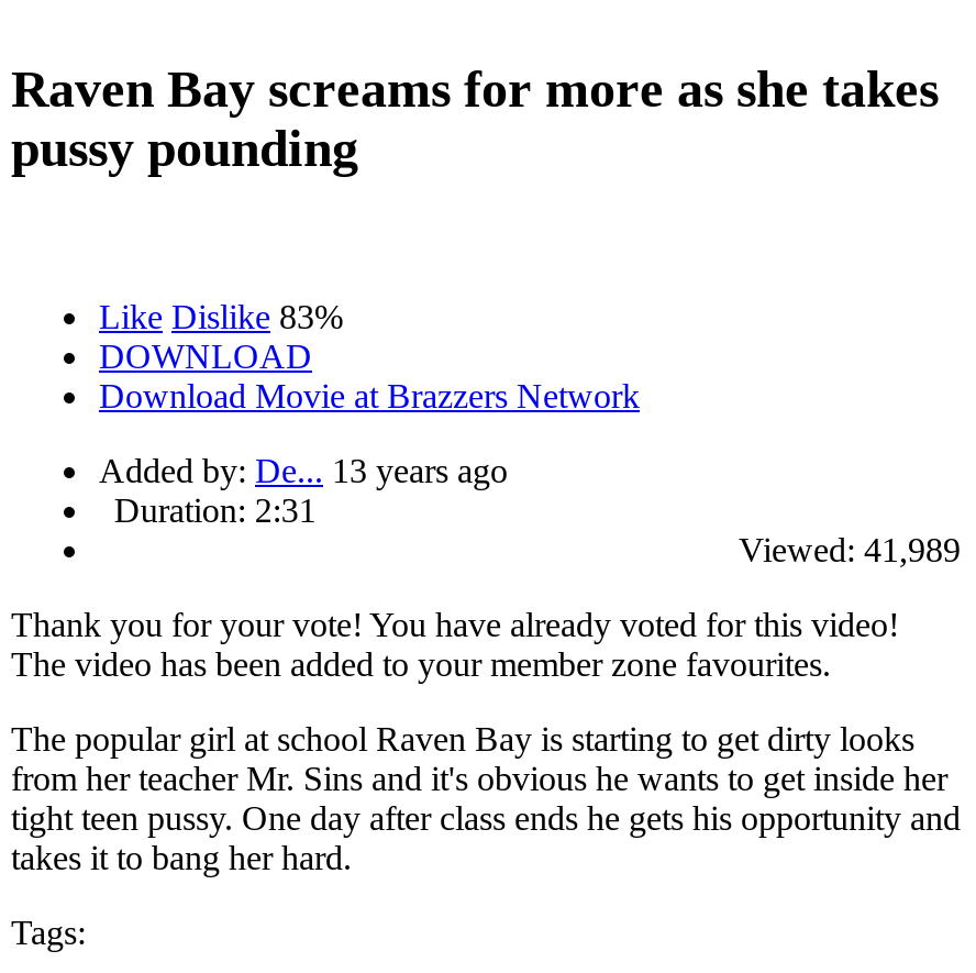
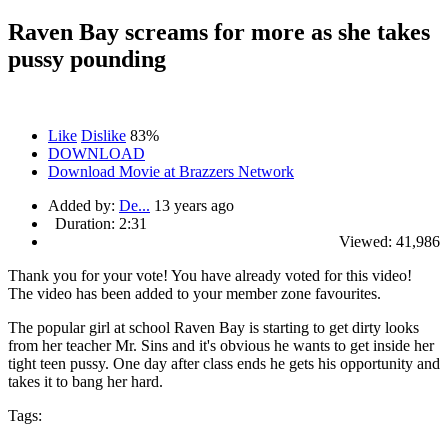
[739,530,961,568] Viewed: 41,989 -> [339,233,440,250] Viewed: 41,986

